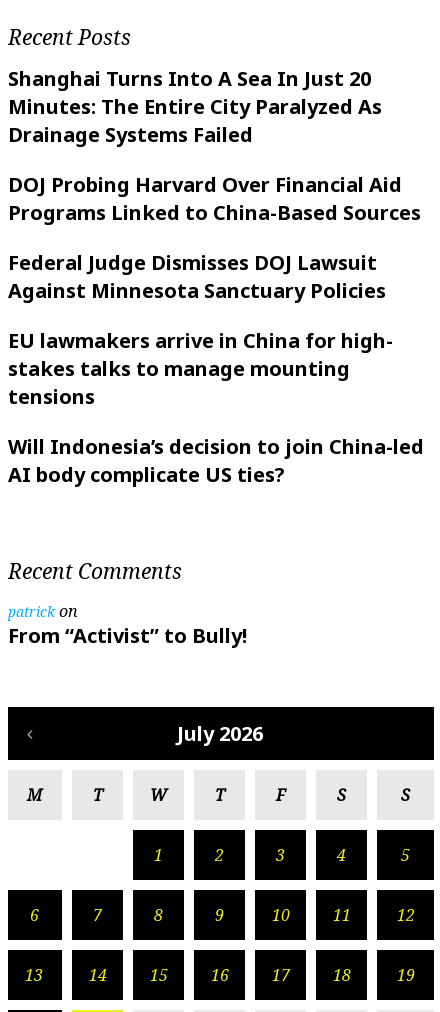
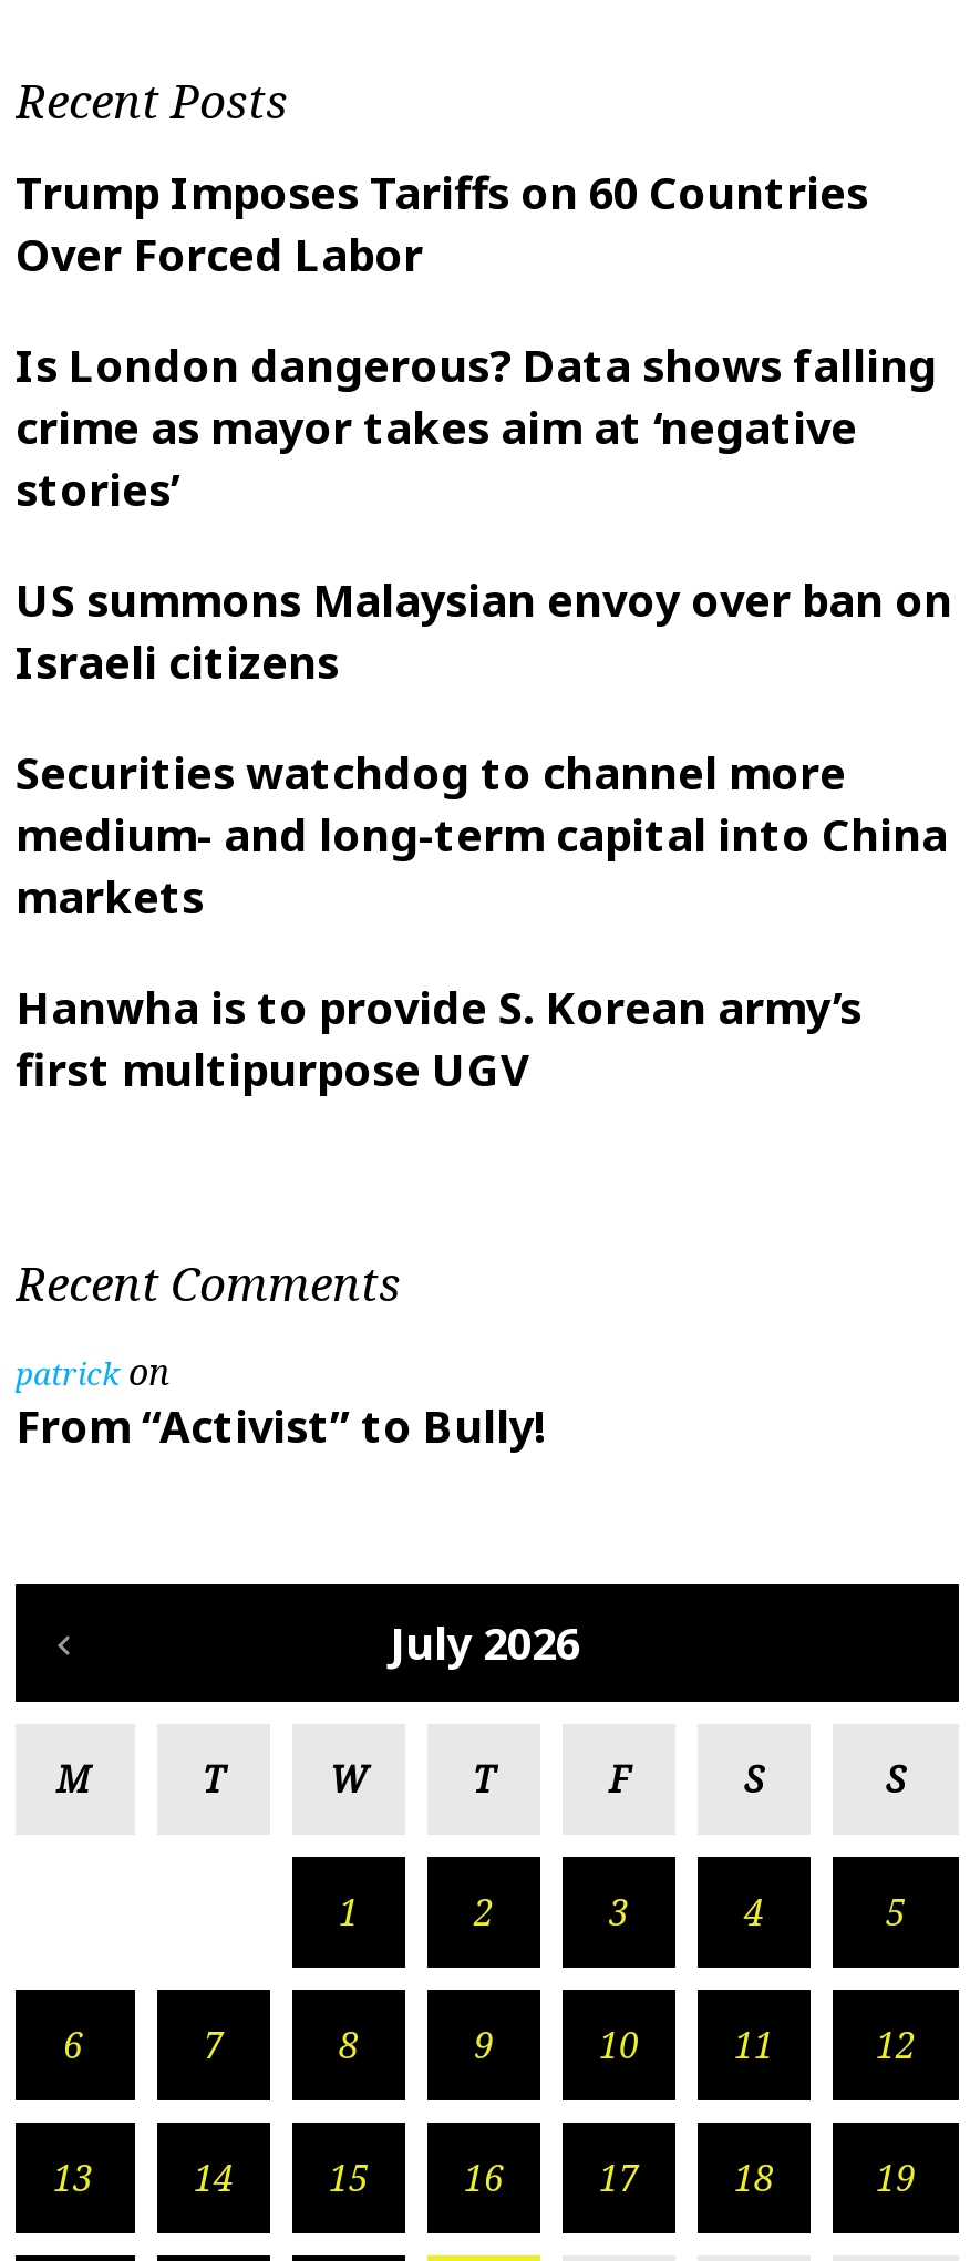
[8,65,382,148] Shanghai Turns Into A Sea In Just 20 | Minutes: The Entire City Paralyzed As | Drainage Systems Failed -> [16,163,868,285] Trump Imposes Tariffs on 60 Countries | Over Forced Labor
[8,171,421,226] DOJ Probing Harvard Over Financial Aid | Programs Linked to China-Based Sources -> [16,336,937,520] Is London dangerous? Data shows falling | crime as mayor takes aim at ‘negative | stories’
[8,249,386,304] Federal Judge Dismisses DOJ Lawsuit | Against Minnesota Sanctuary Policies -> [16,570,952,692] US summons Malaysian envoy over ban on | Israeli citizens
[8,327,393,410] EU lawmakers arrive in China for high- | stakes talks to manage mounting | tensions -> [16,743,948,927] Securities watchdog to channel more | medium- and long-term capital into China | markets
[8,433,424,488] Will Indonesia’s decision to join China-led | AI body complicate US ties? -> [16,978,861,1100] Hanwha is to provide S. Korean army’s | first multipurpose UGV

